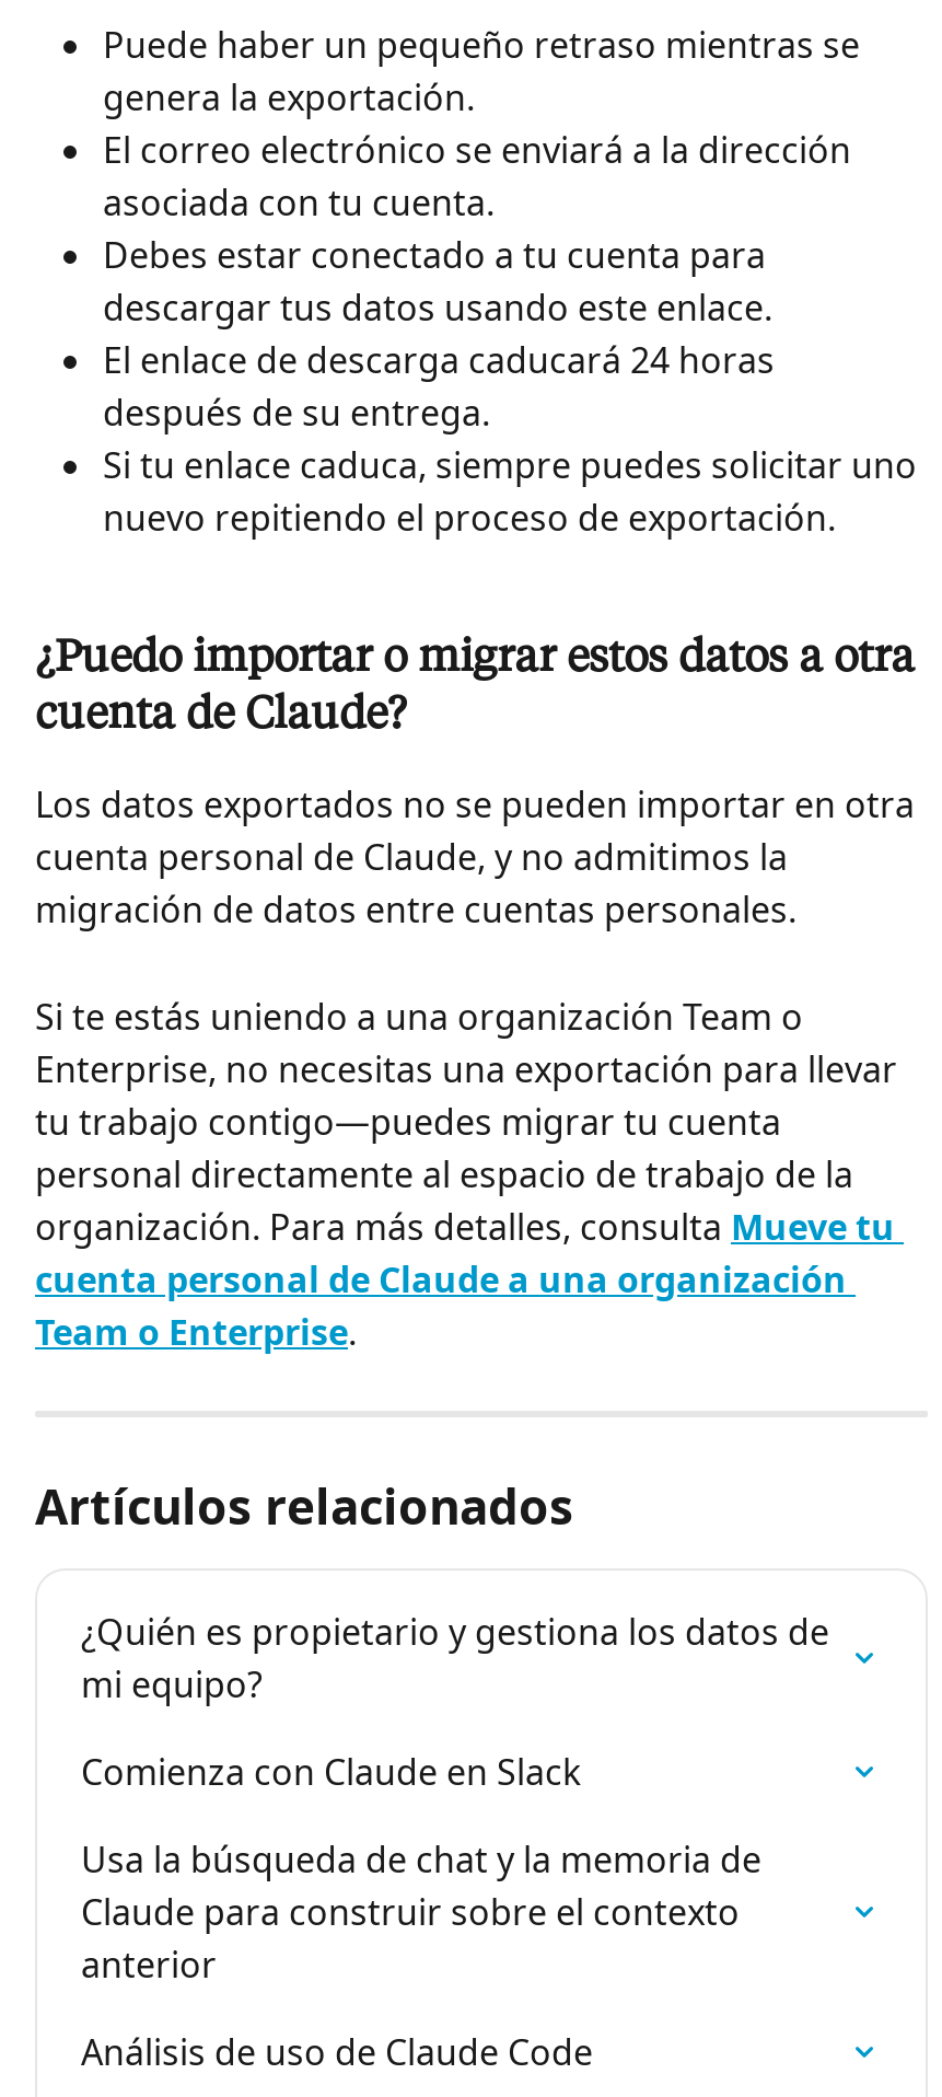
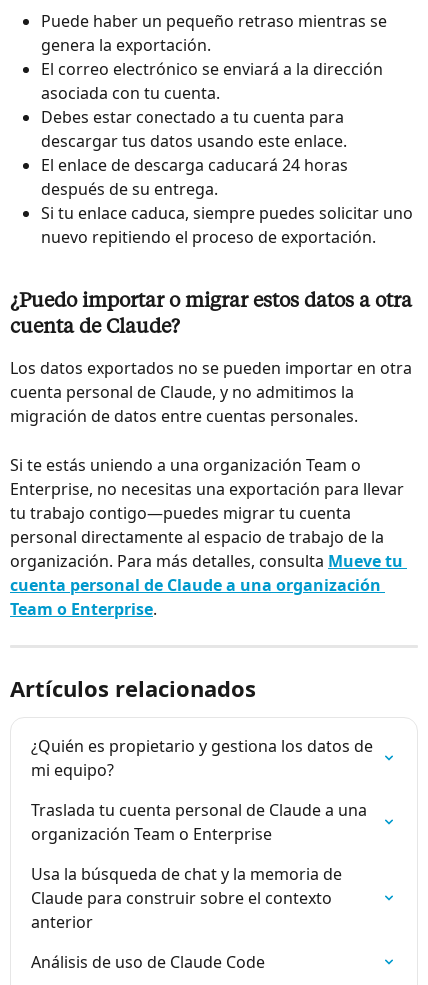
[81,1747,582,1795] Comienza con Claude en Slack -> [31,799,371,845] Traslada tu cuenta personal de Claude a una | organización Team o Enterprise

